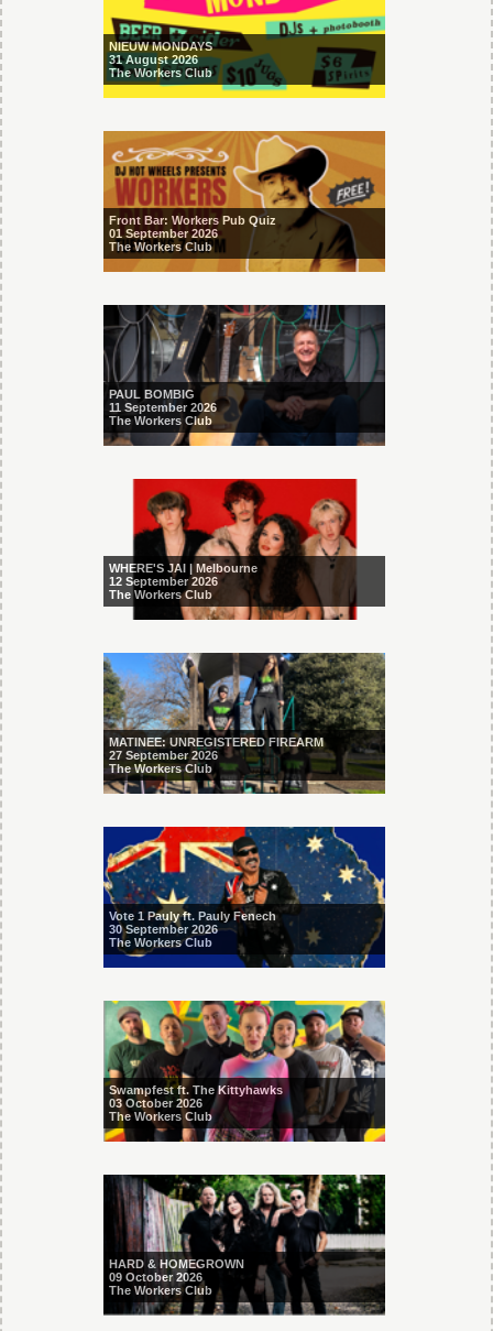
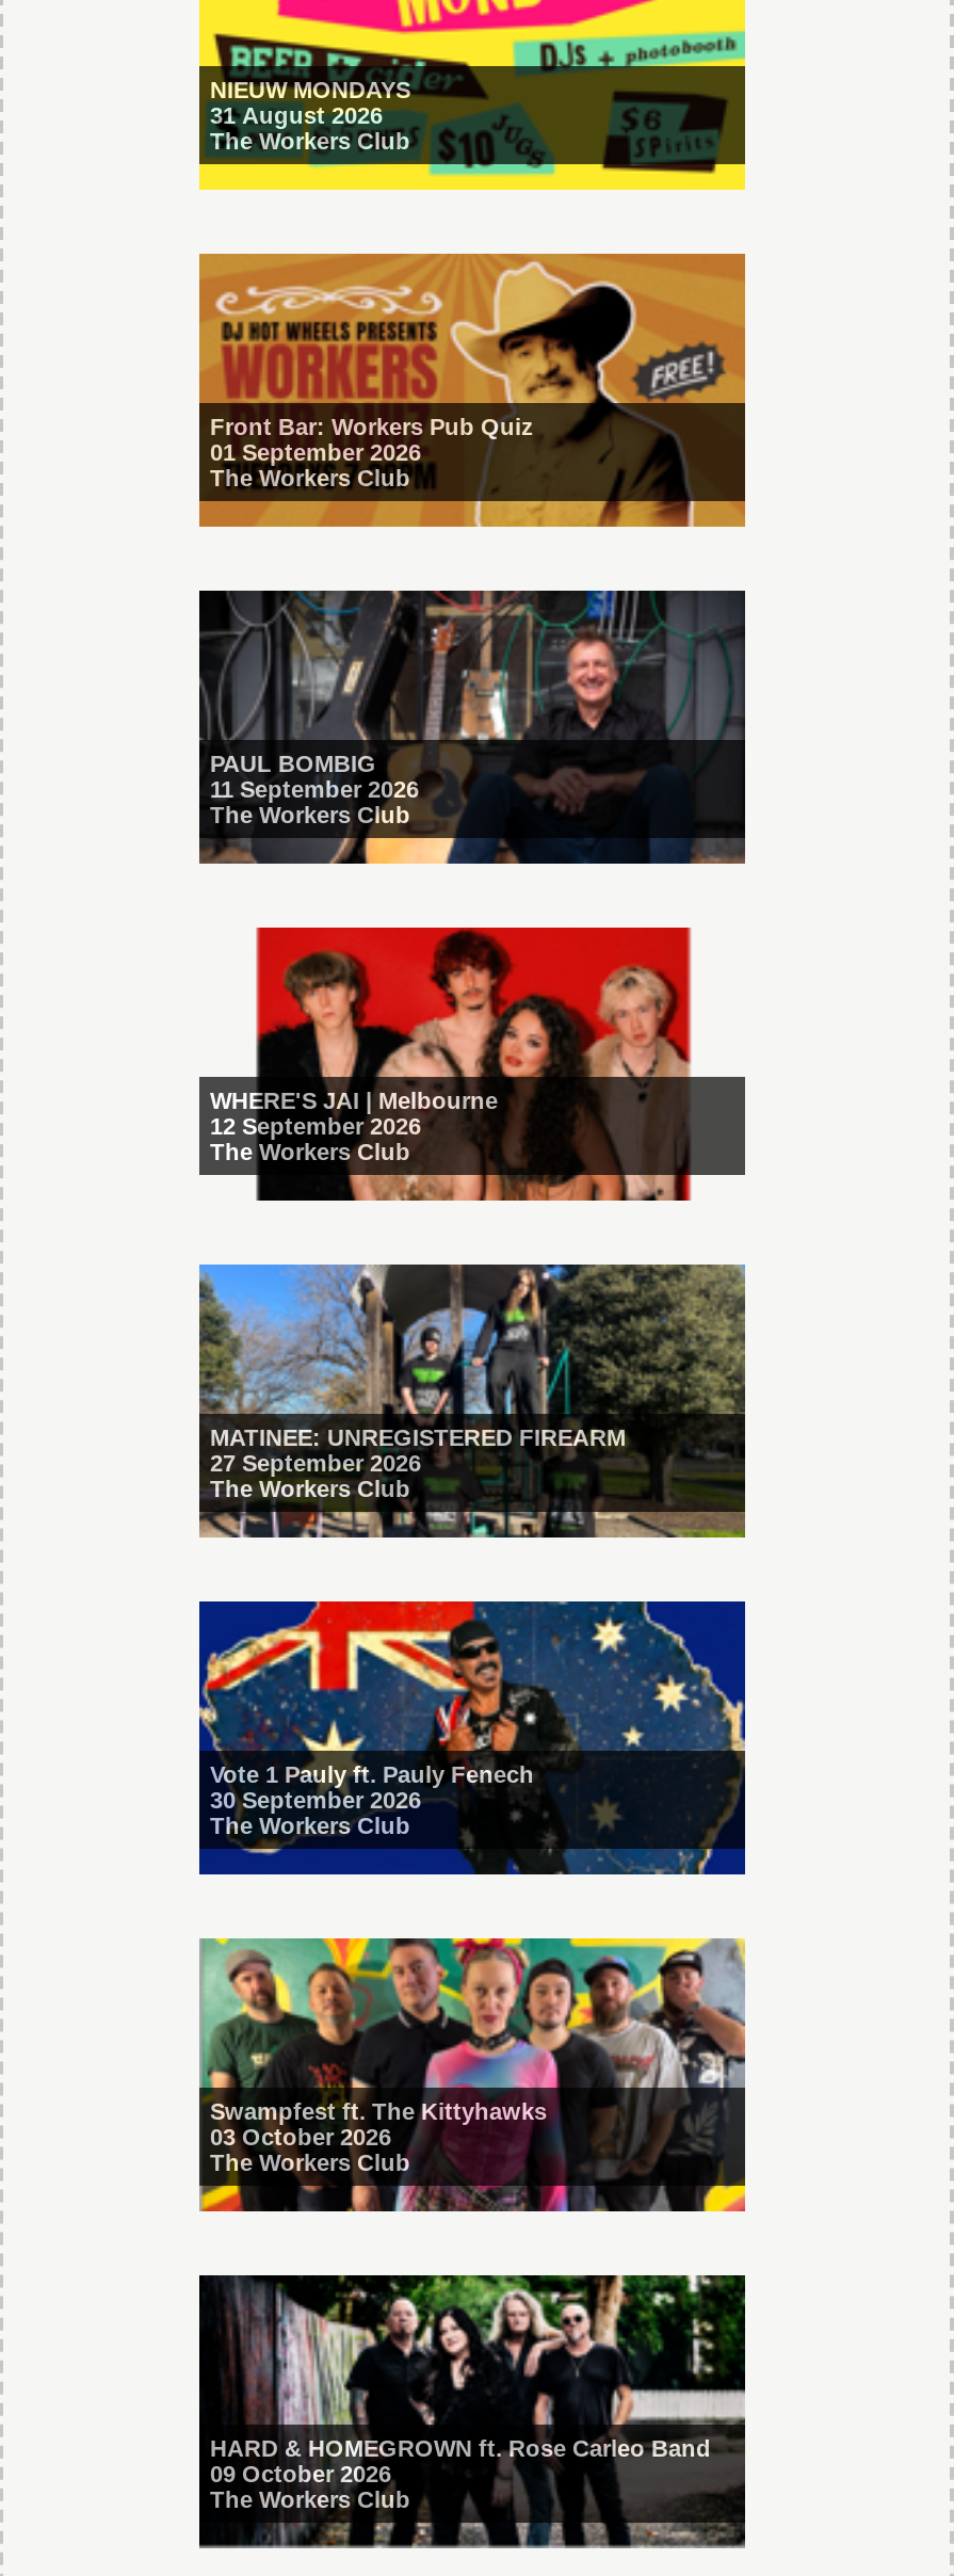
[109,1257,244,1270] HARD & HOMEGROWN -> [210,2435,711,2461] HARD & HOMEGROWN ft. Rose Carleo Band

